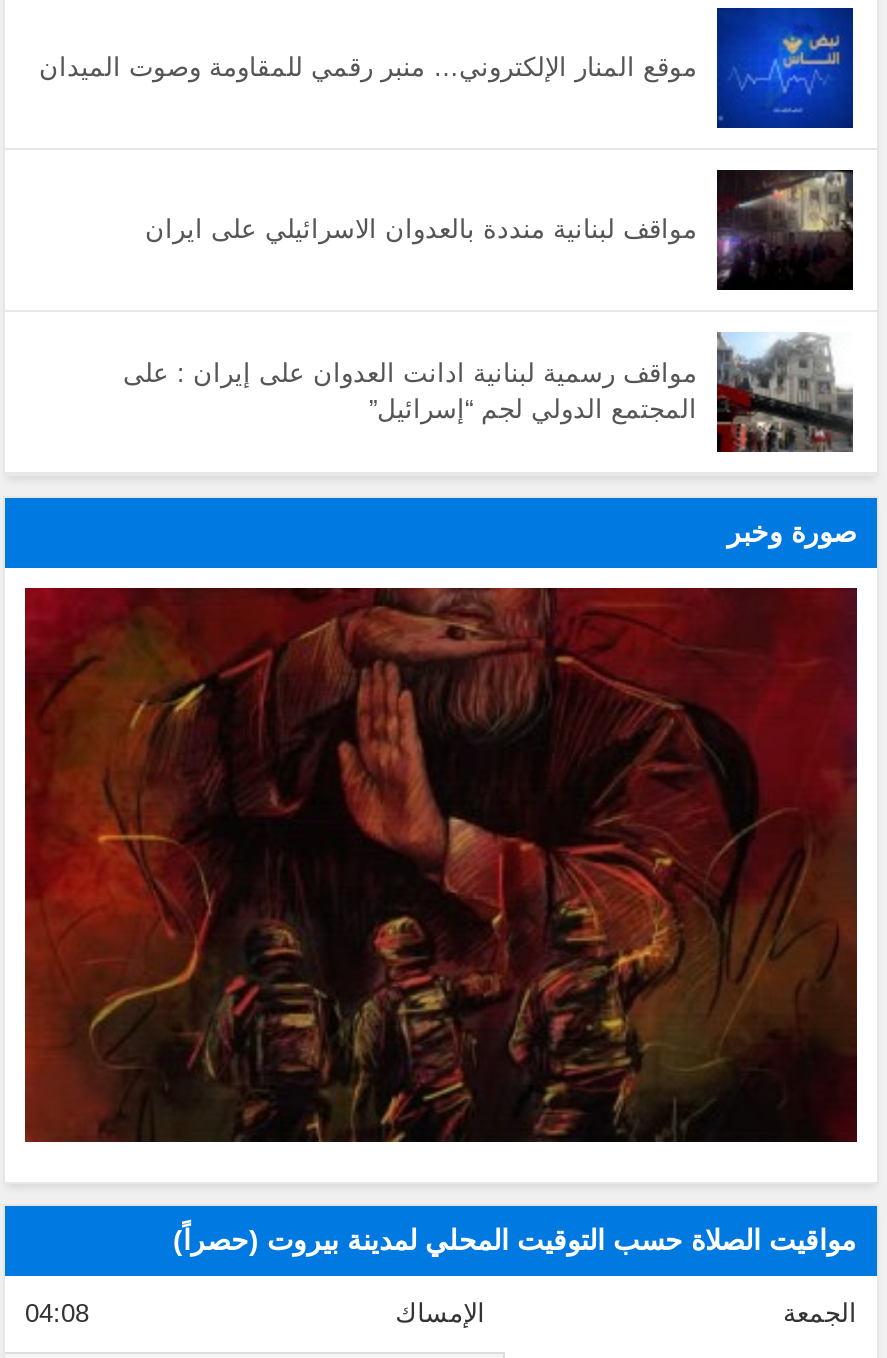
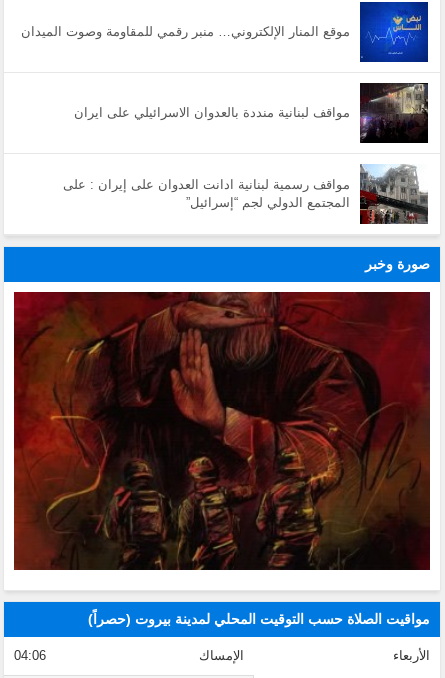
[27,1299,91,1329] 04:08 -> [15,648,47,663] 04:06
[785,1299,859,1329] الجمعة -> [394,648,431,663] الأربعاء

